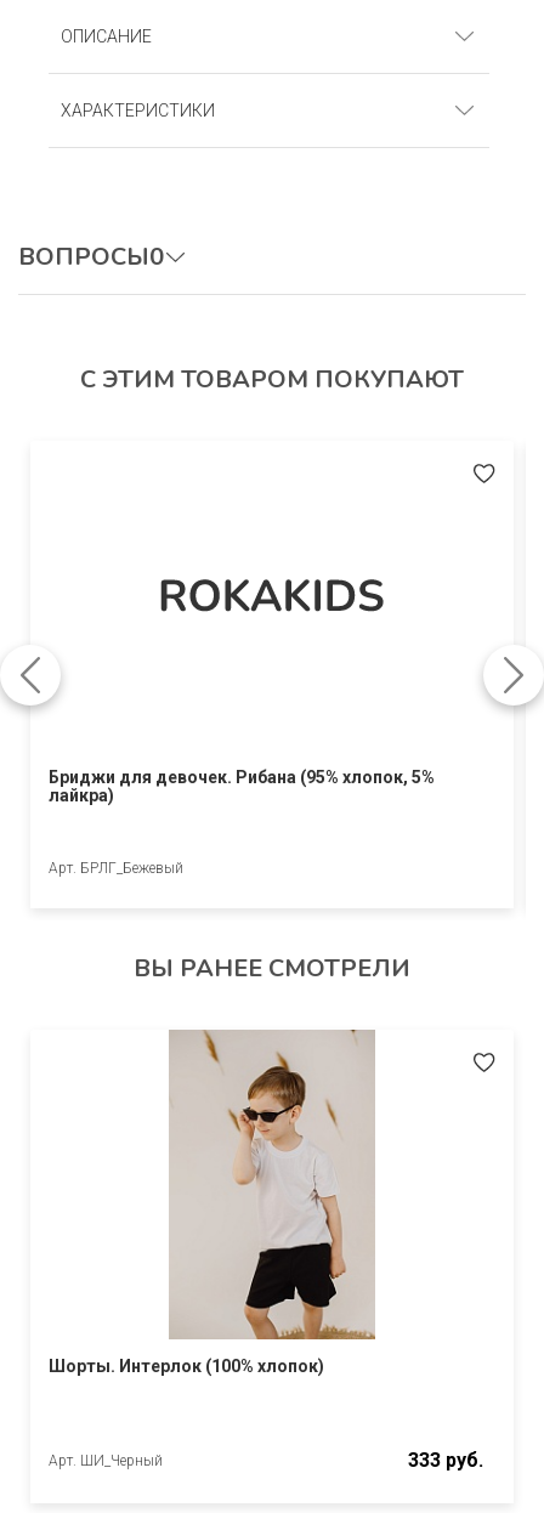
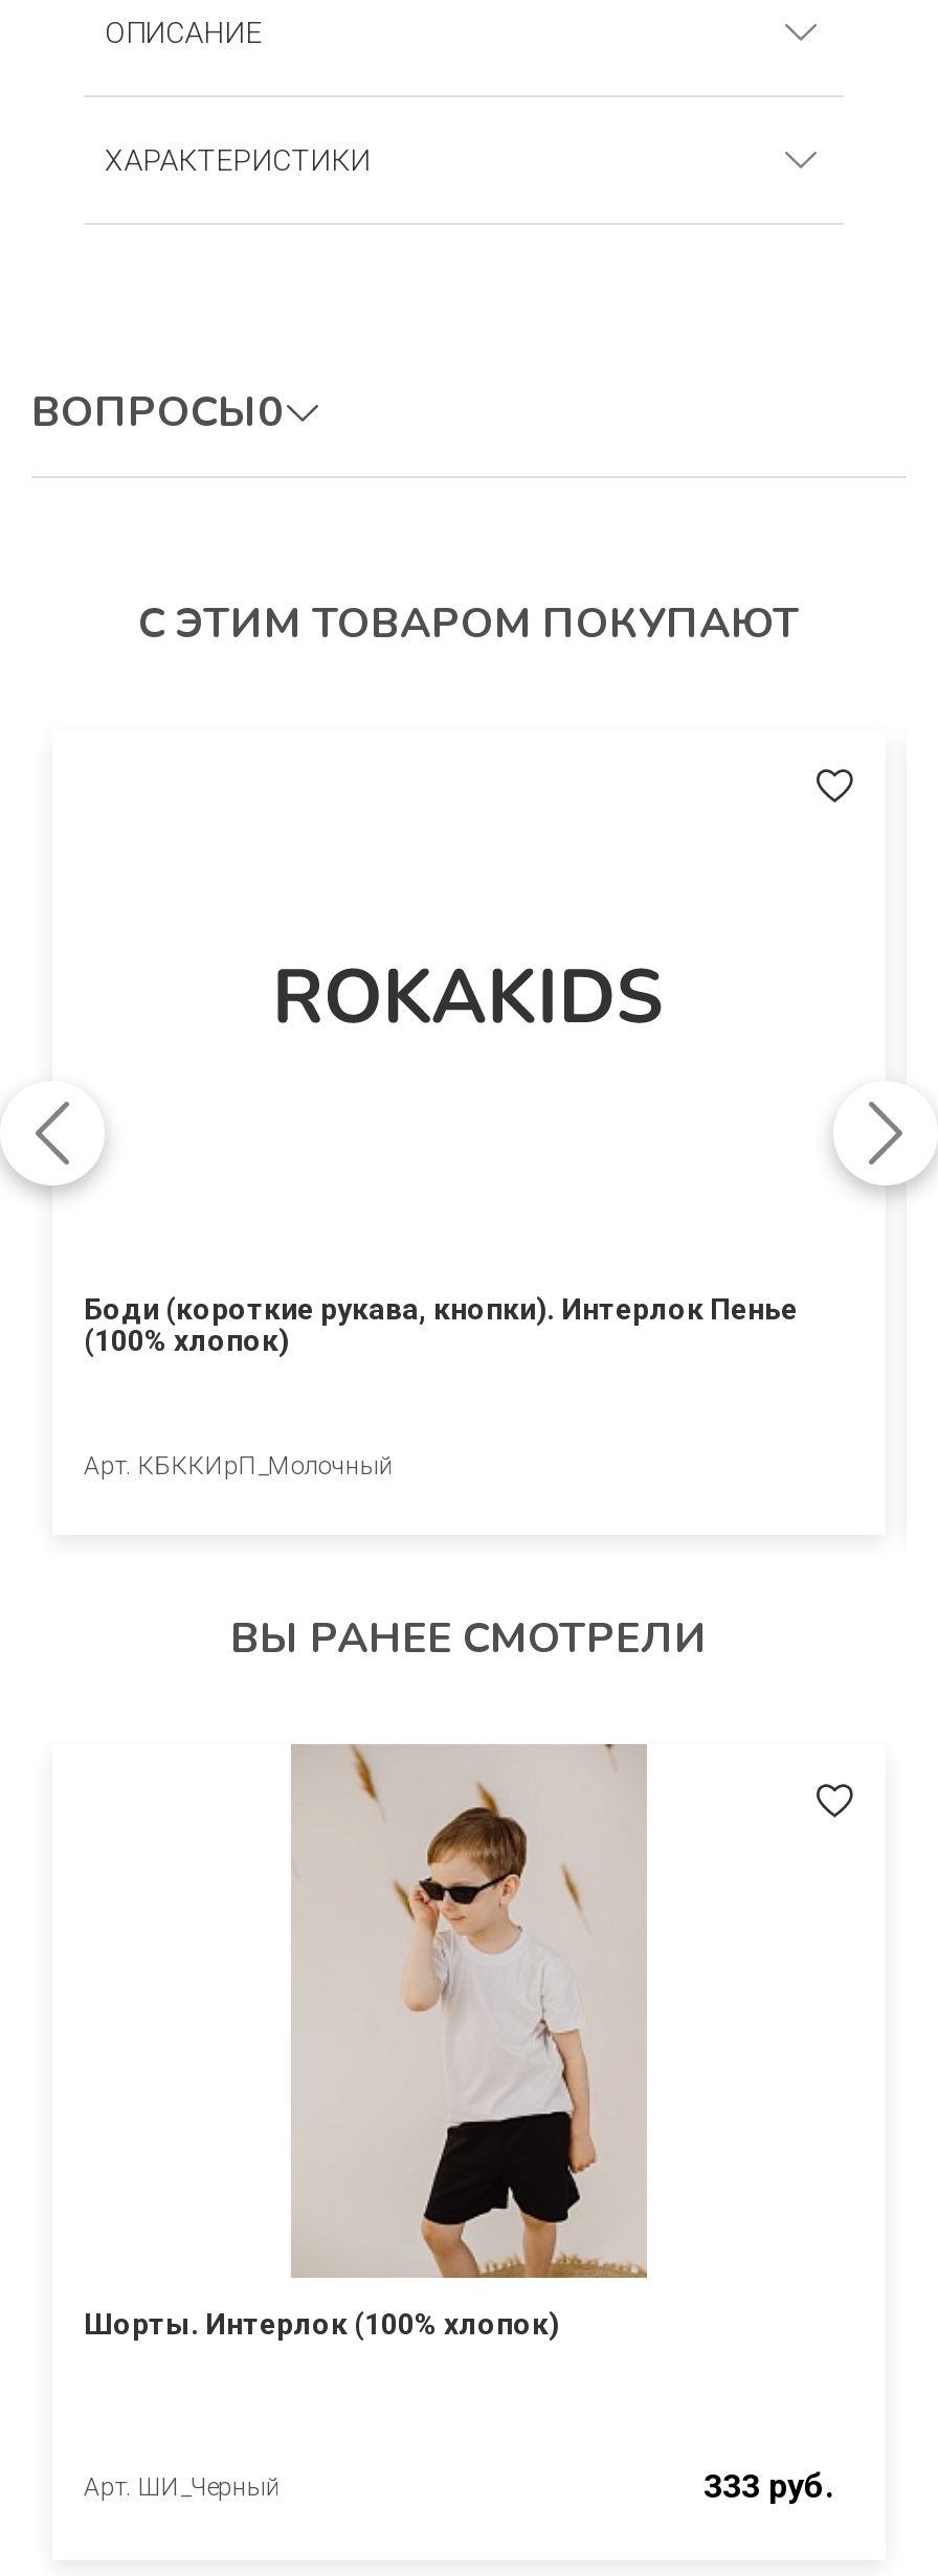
[49,767,435,805] Бриджи для девочек. Рибана (95% хлопок, 5% | лайкра) -> [84,1292,798,1357] Боди (короткие рукава, кнопки). Интерлок Пенье | (100% хлопок)
[49,860,183,877] Арт. БРЛГ_Бежевый -> [84,1451,394,1481] Арт. КБККИрП_Молочный

